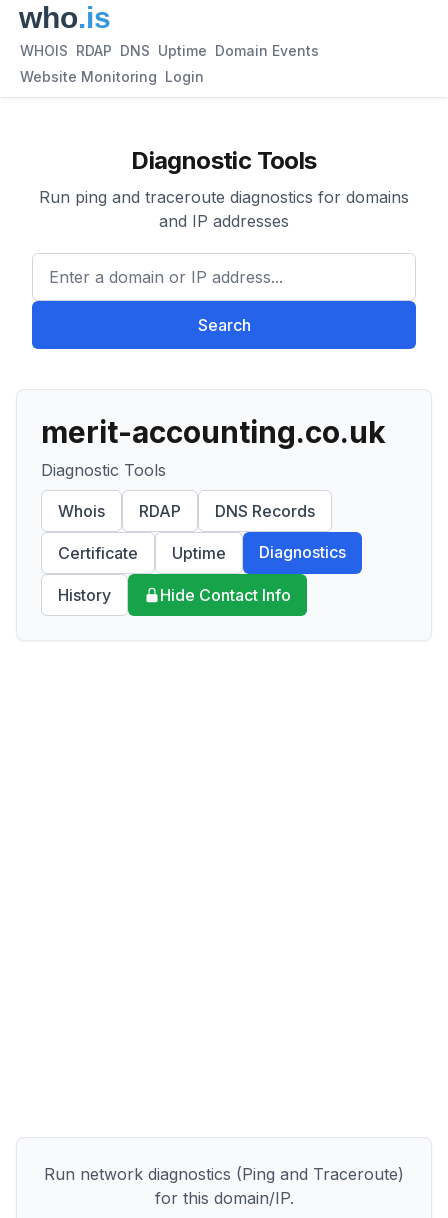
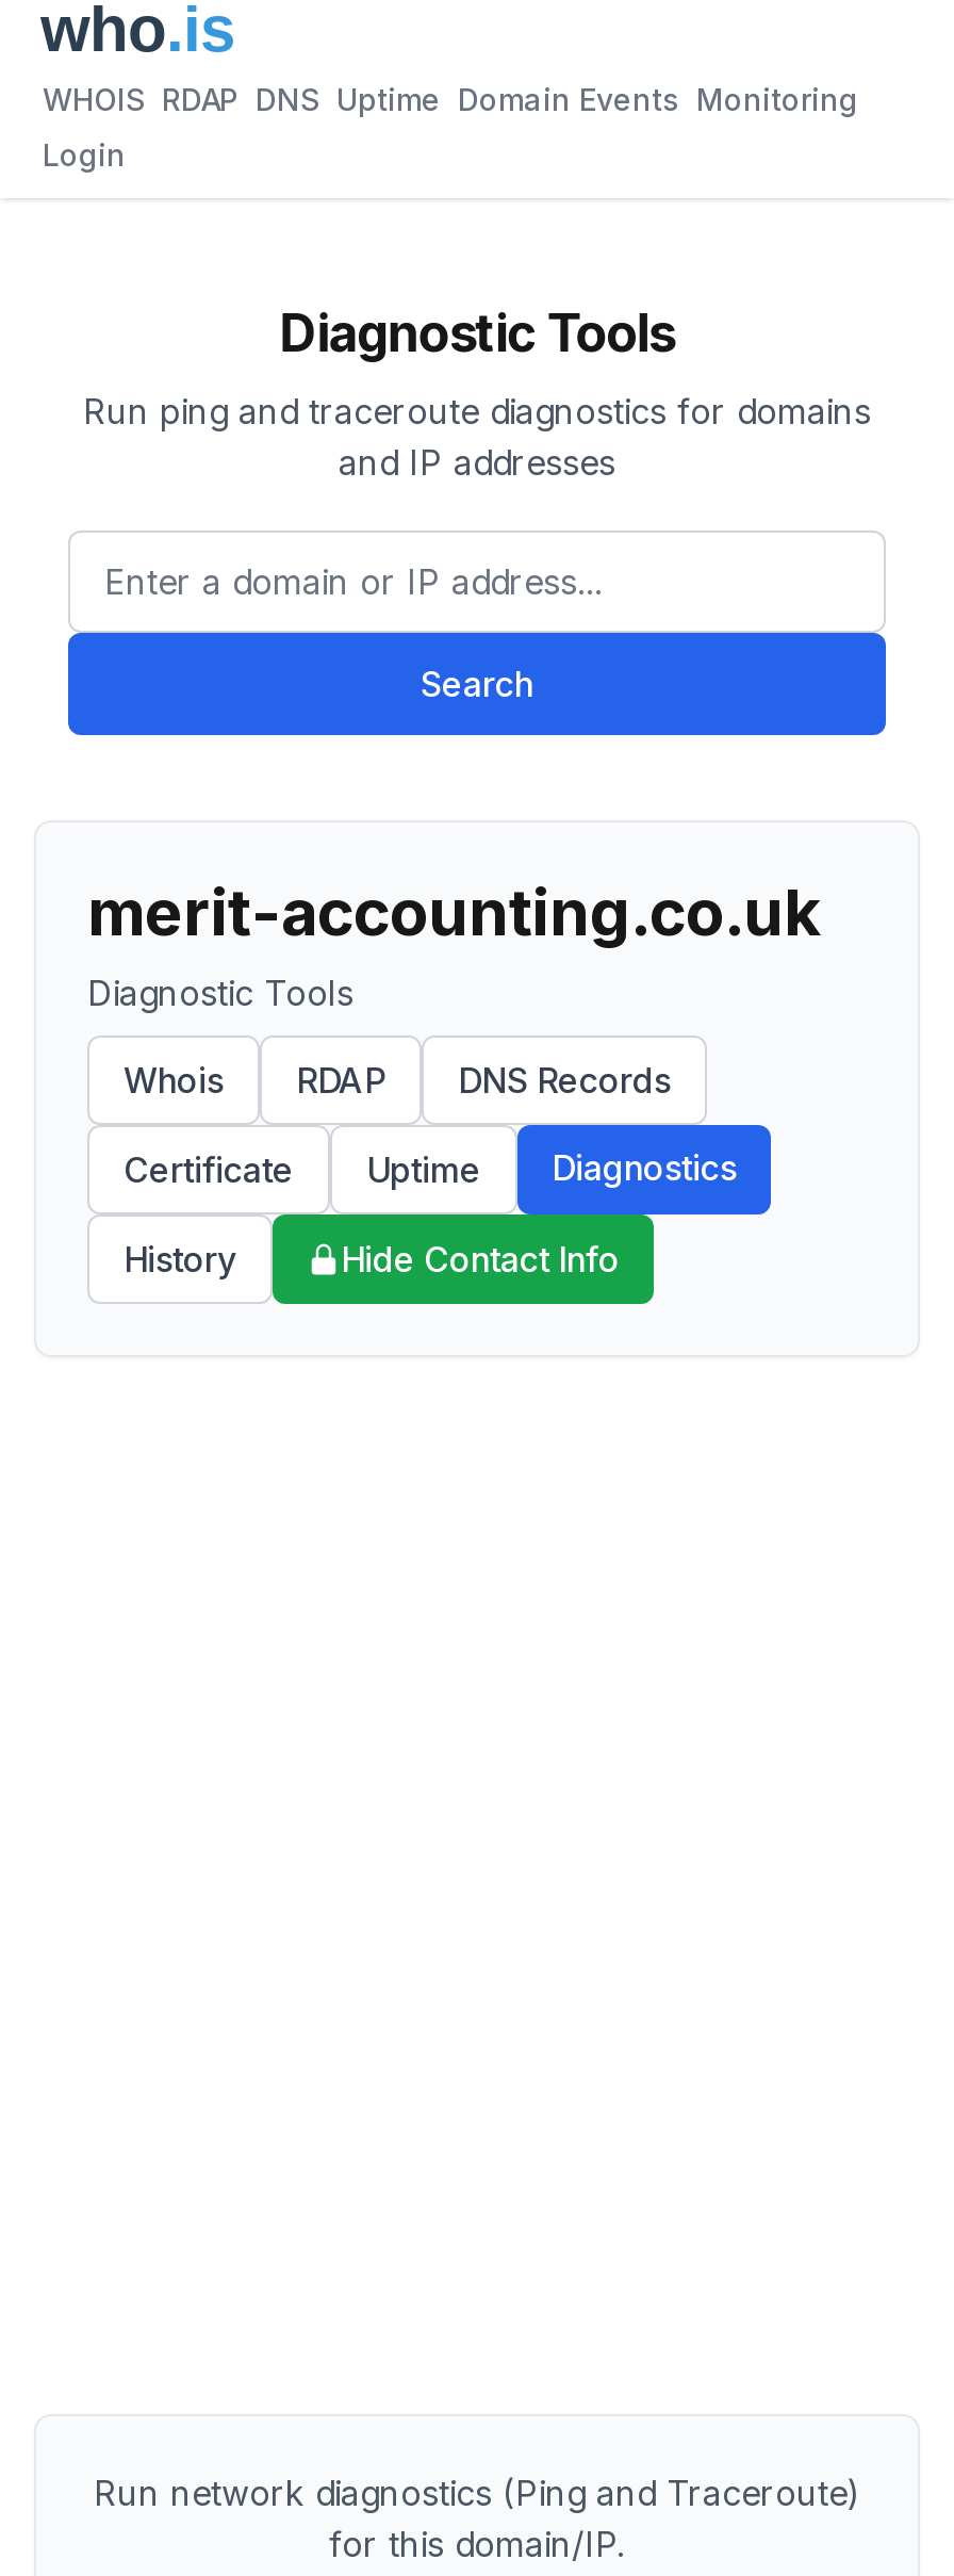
[20,42,319,59] WHOIS RDAP DNS Uptime Domain Events -> [43,81,858,117] WHOIS RDAP DNS Uptime Domain Events Monitoring
[20,68,204,85] Website Monitoring Login -> [43,136,126,173] Login

